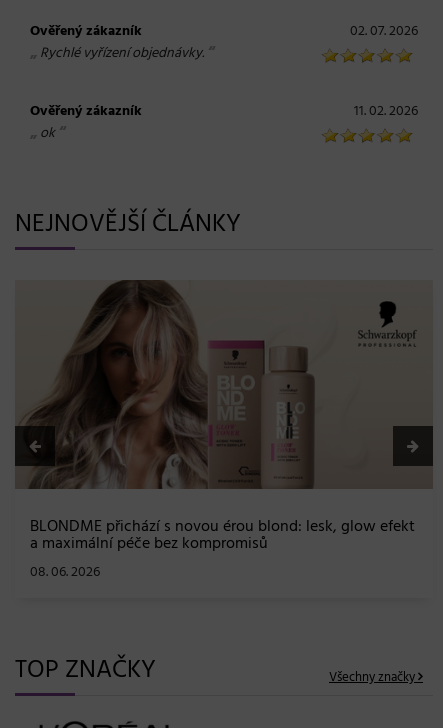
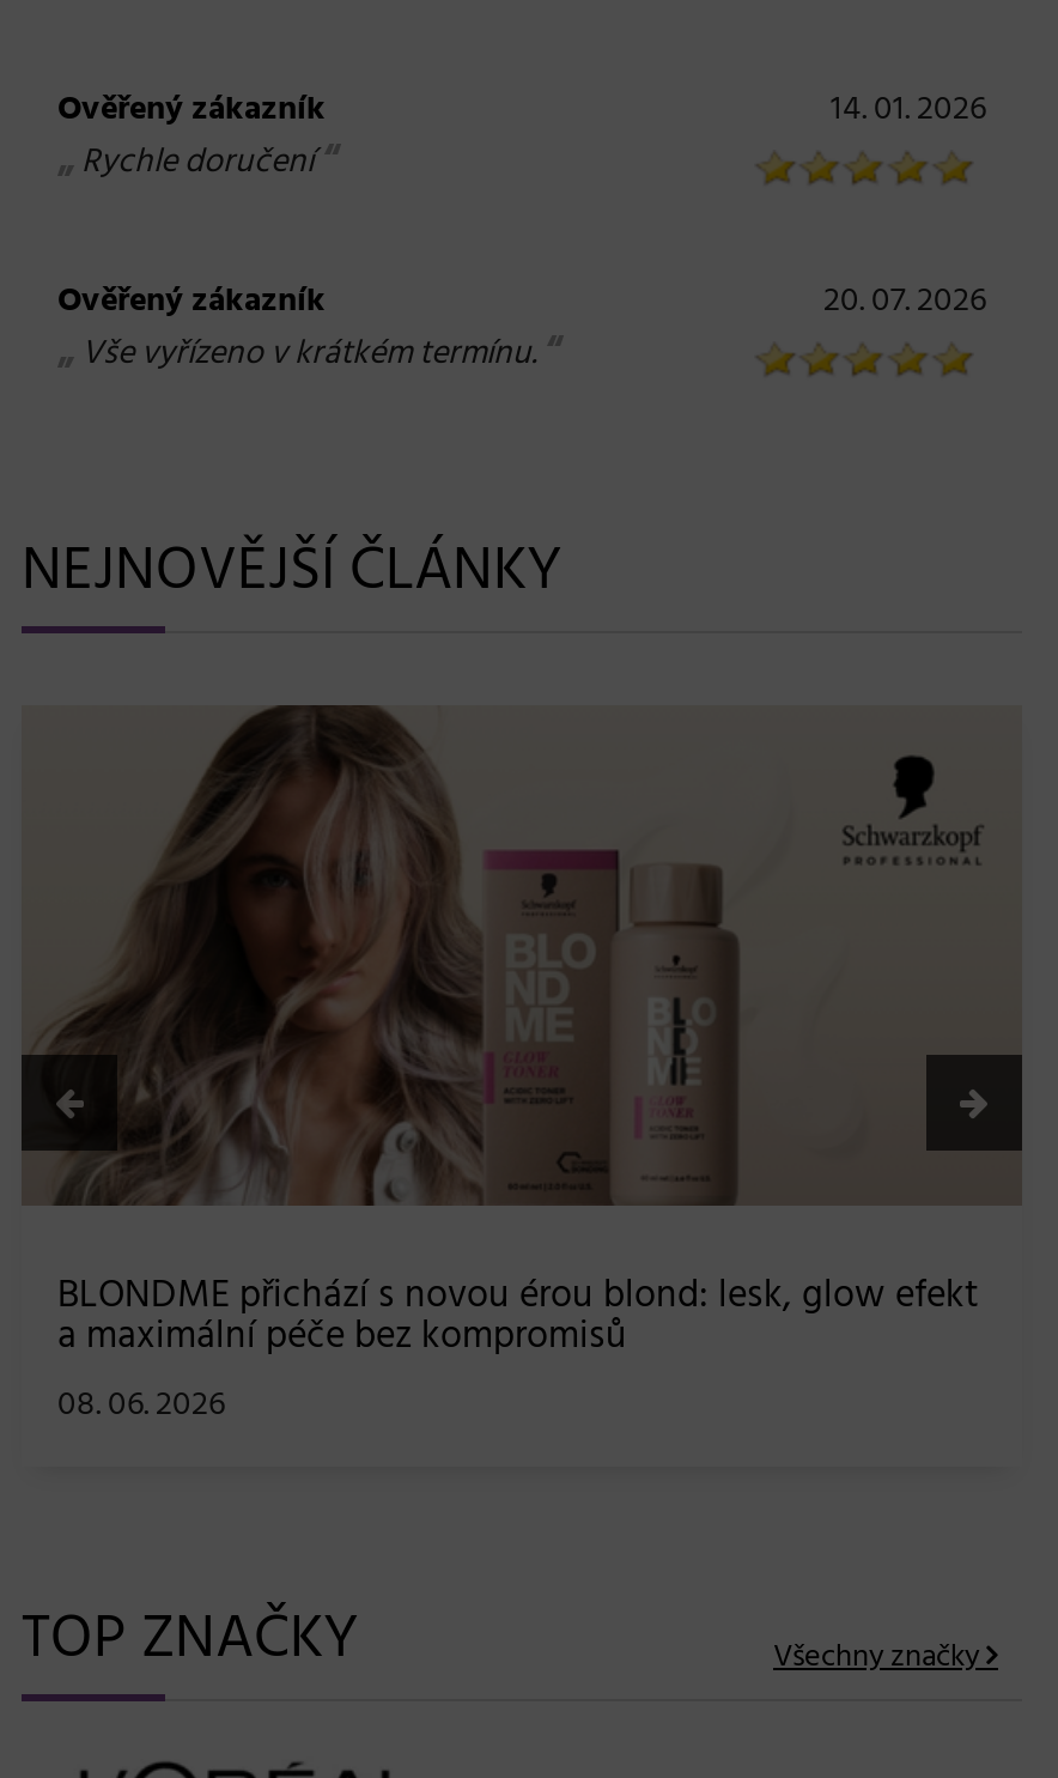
[30,20,418,66] 02. 07. 2026 | „ Rychlé vyřízení objednávky.“ -> [57,82,986,192] 14. 01. 2026 | „ Rychle doručení“
[30,100,418,146] 11. 02. 2026 | „ ok “ -> [57,273,986,383] 20. 07. 2026 | „ Vše vyřízeno v krátkém termínu. “

